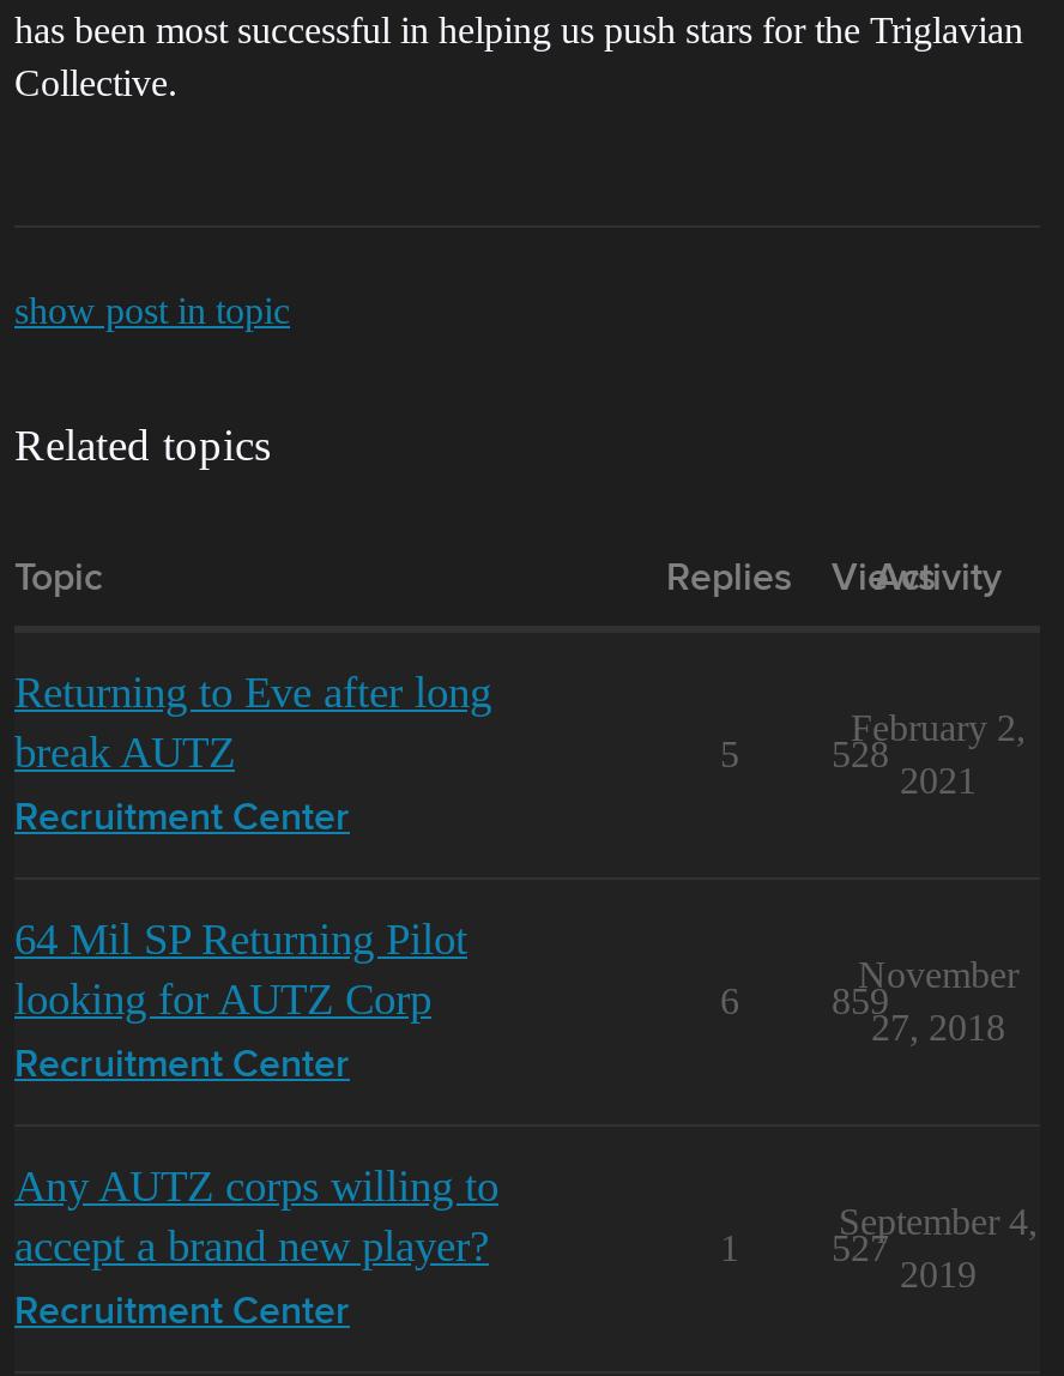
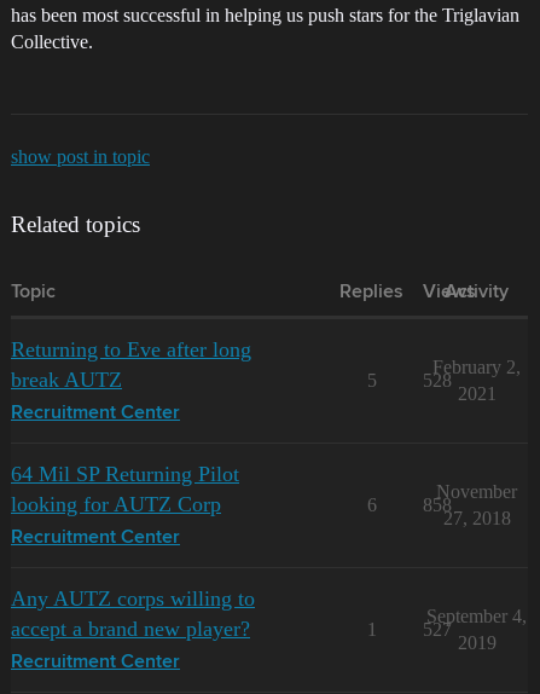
[832,980,889,1021] 859 -> [423,495,452,515] 858

